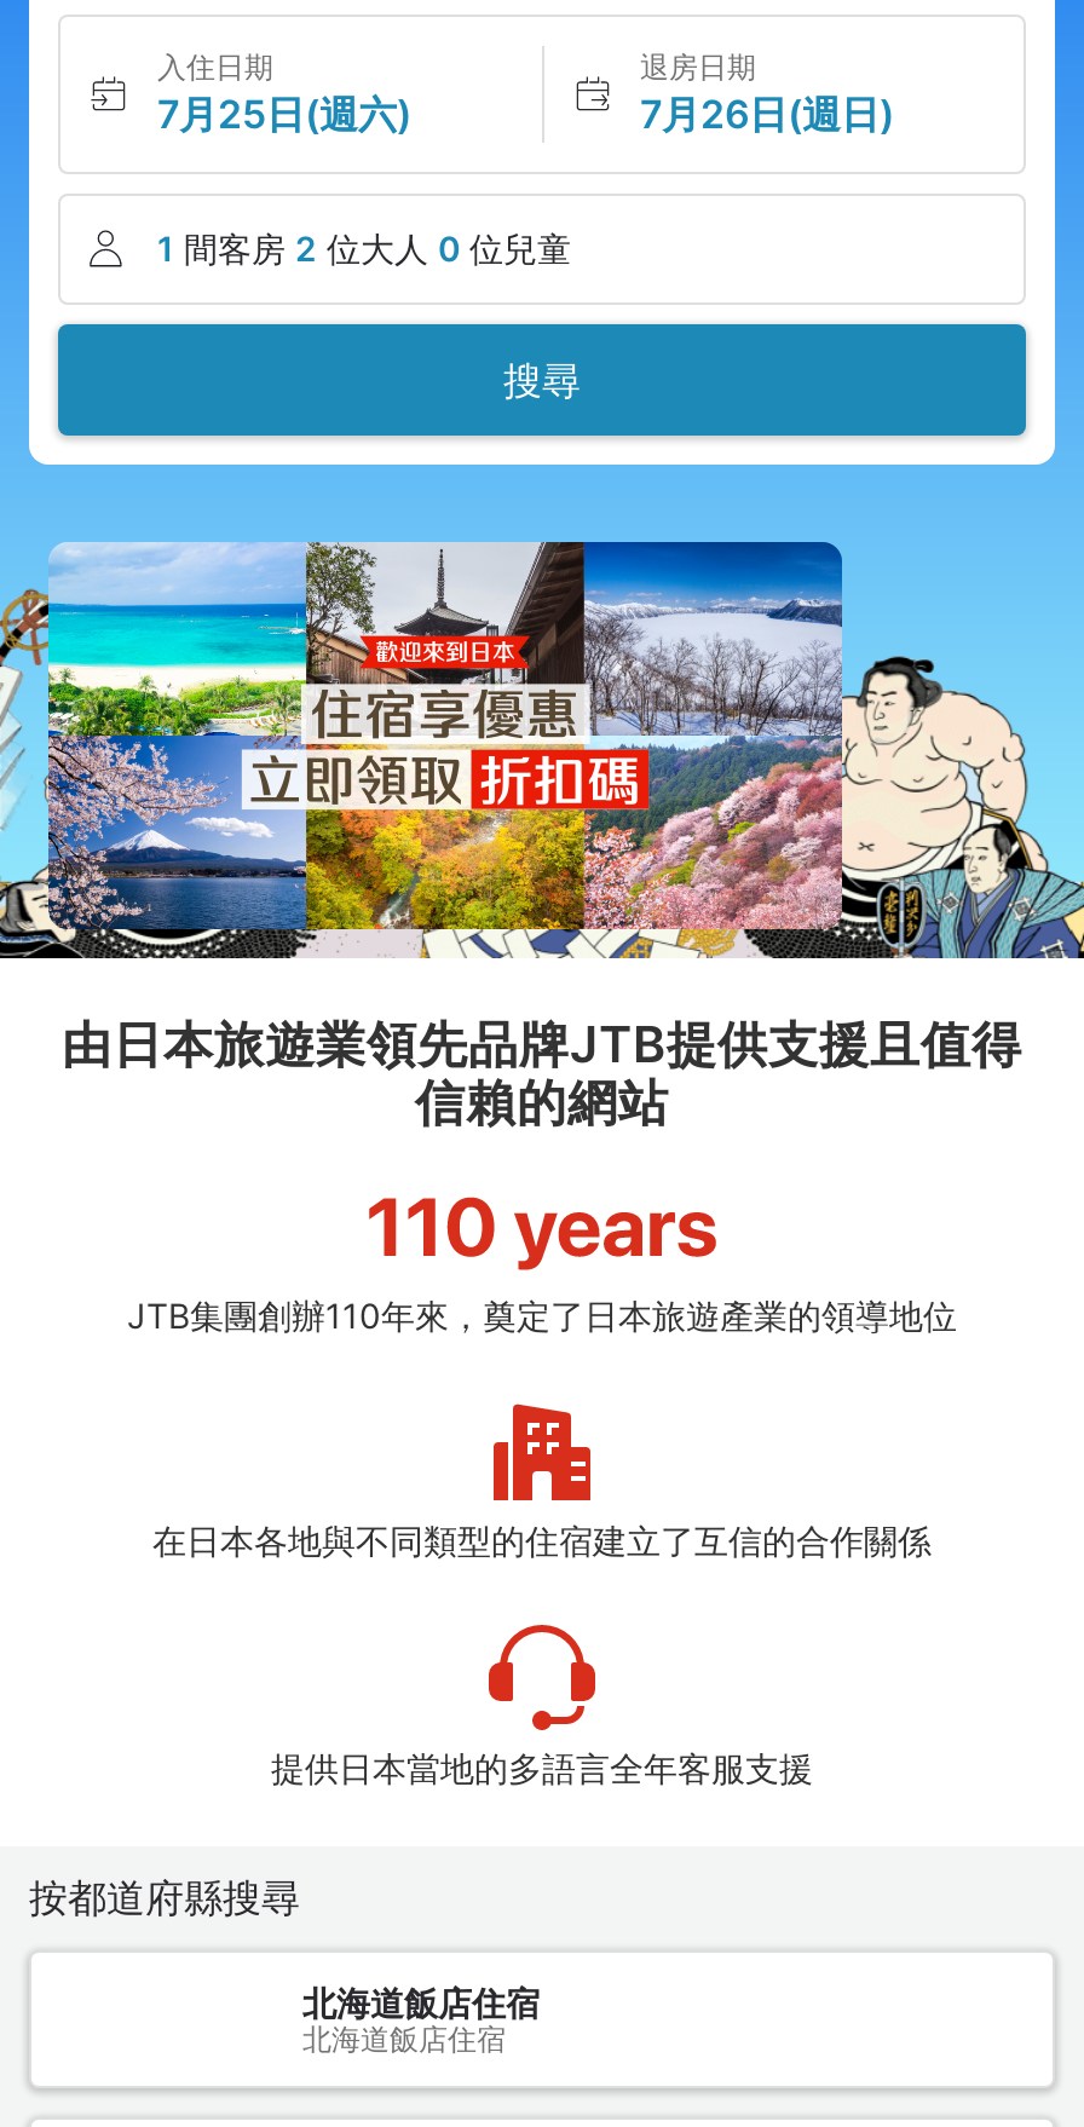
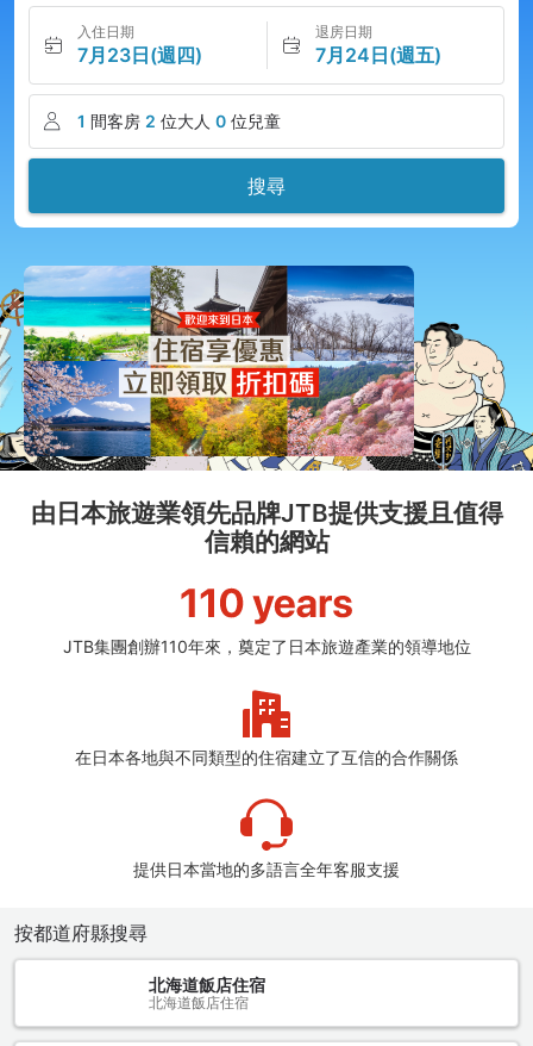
[157,90,411,138] 7月25日(週六) -> [77,43,202,67] 7月23日(週四)
[640,90,894,138] 7月26日(週日) -> [315,43,441,67] 7月24日(週五)

